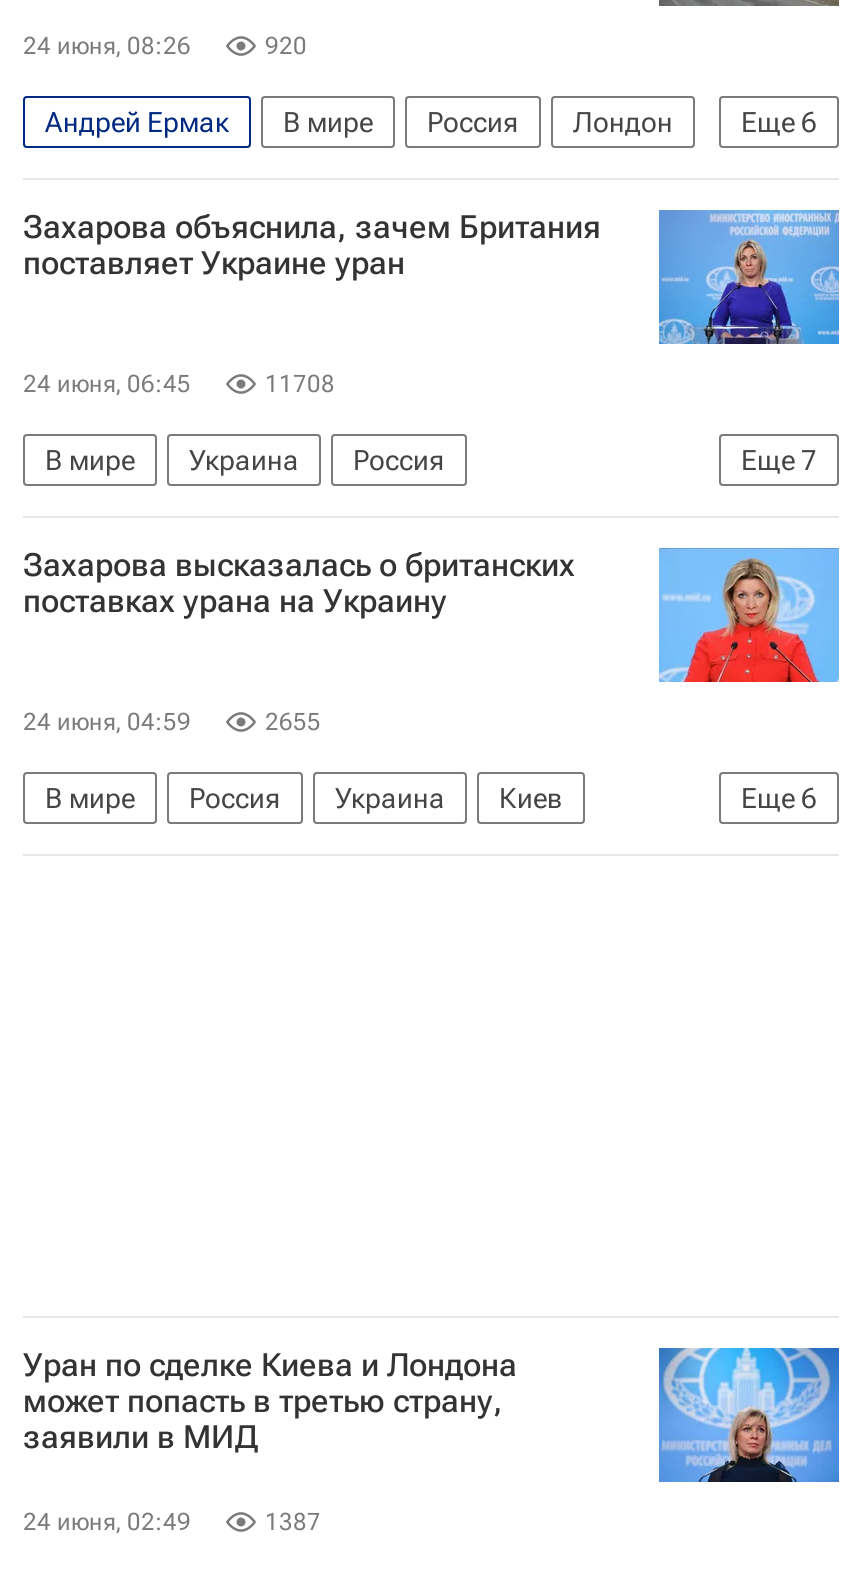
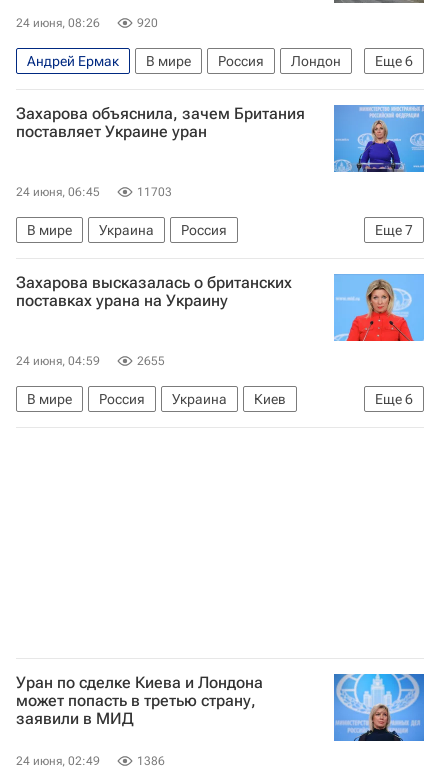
[265,370,335,398] 11708 -> [137,185,172,199] 11703
[265,1508,321,1536] 1387 -> [137,754,165,768] 1386

